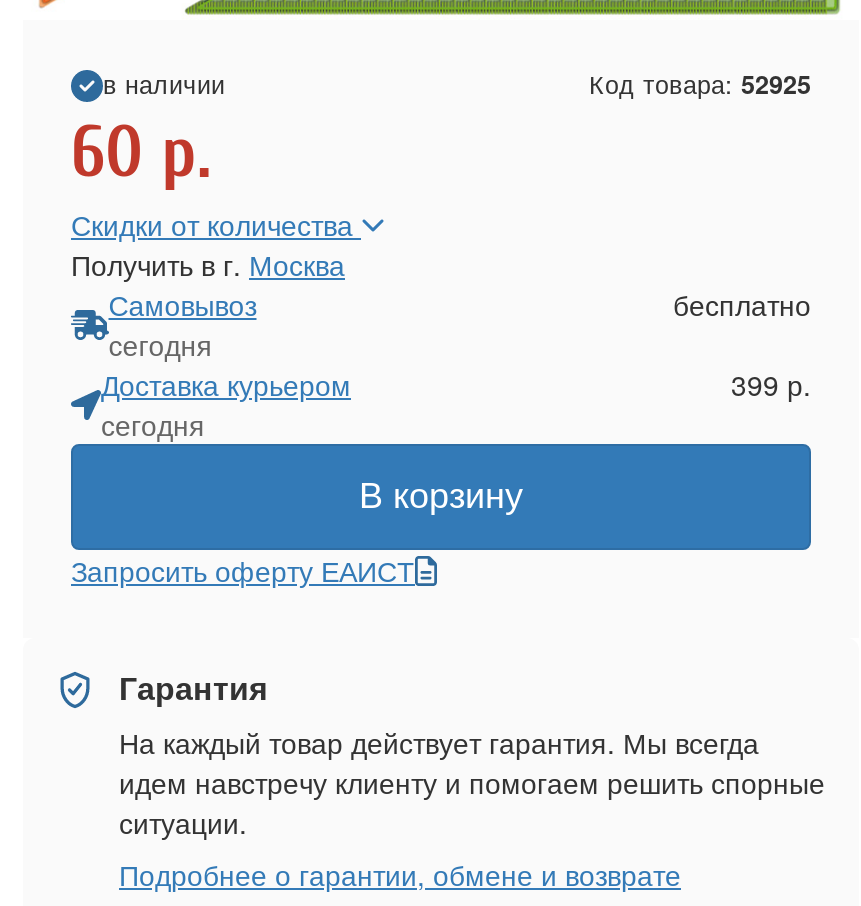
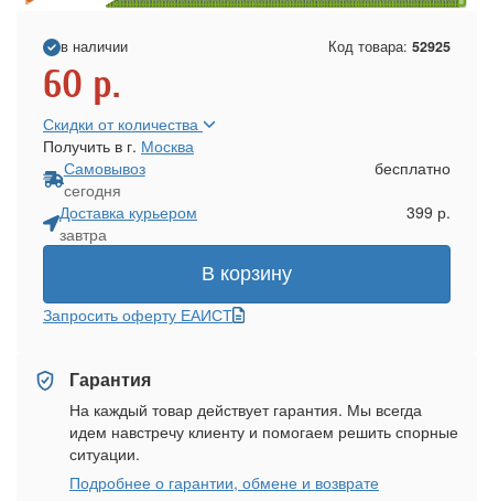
[101,404,205,444] сегодня -> [59,223,107,245] завтра

